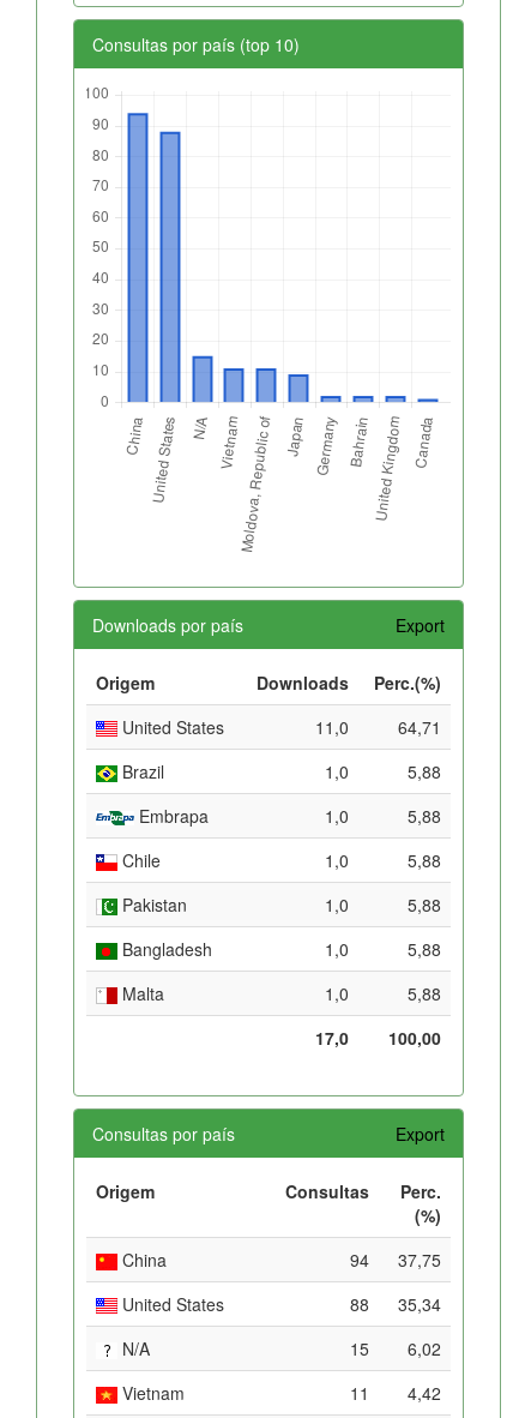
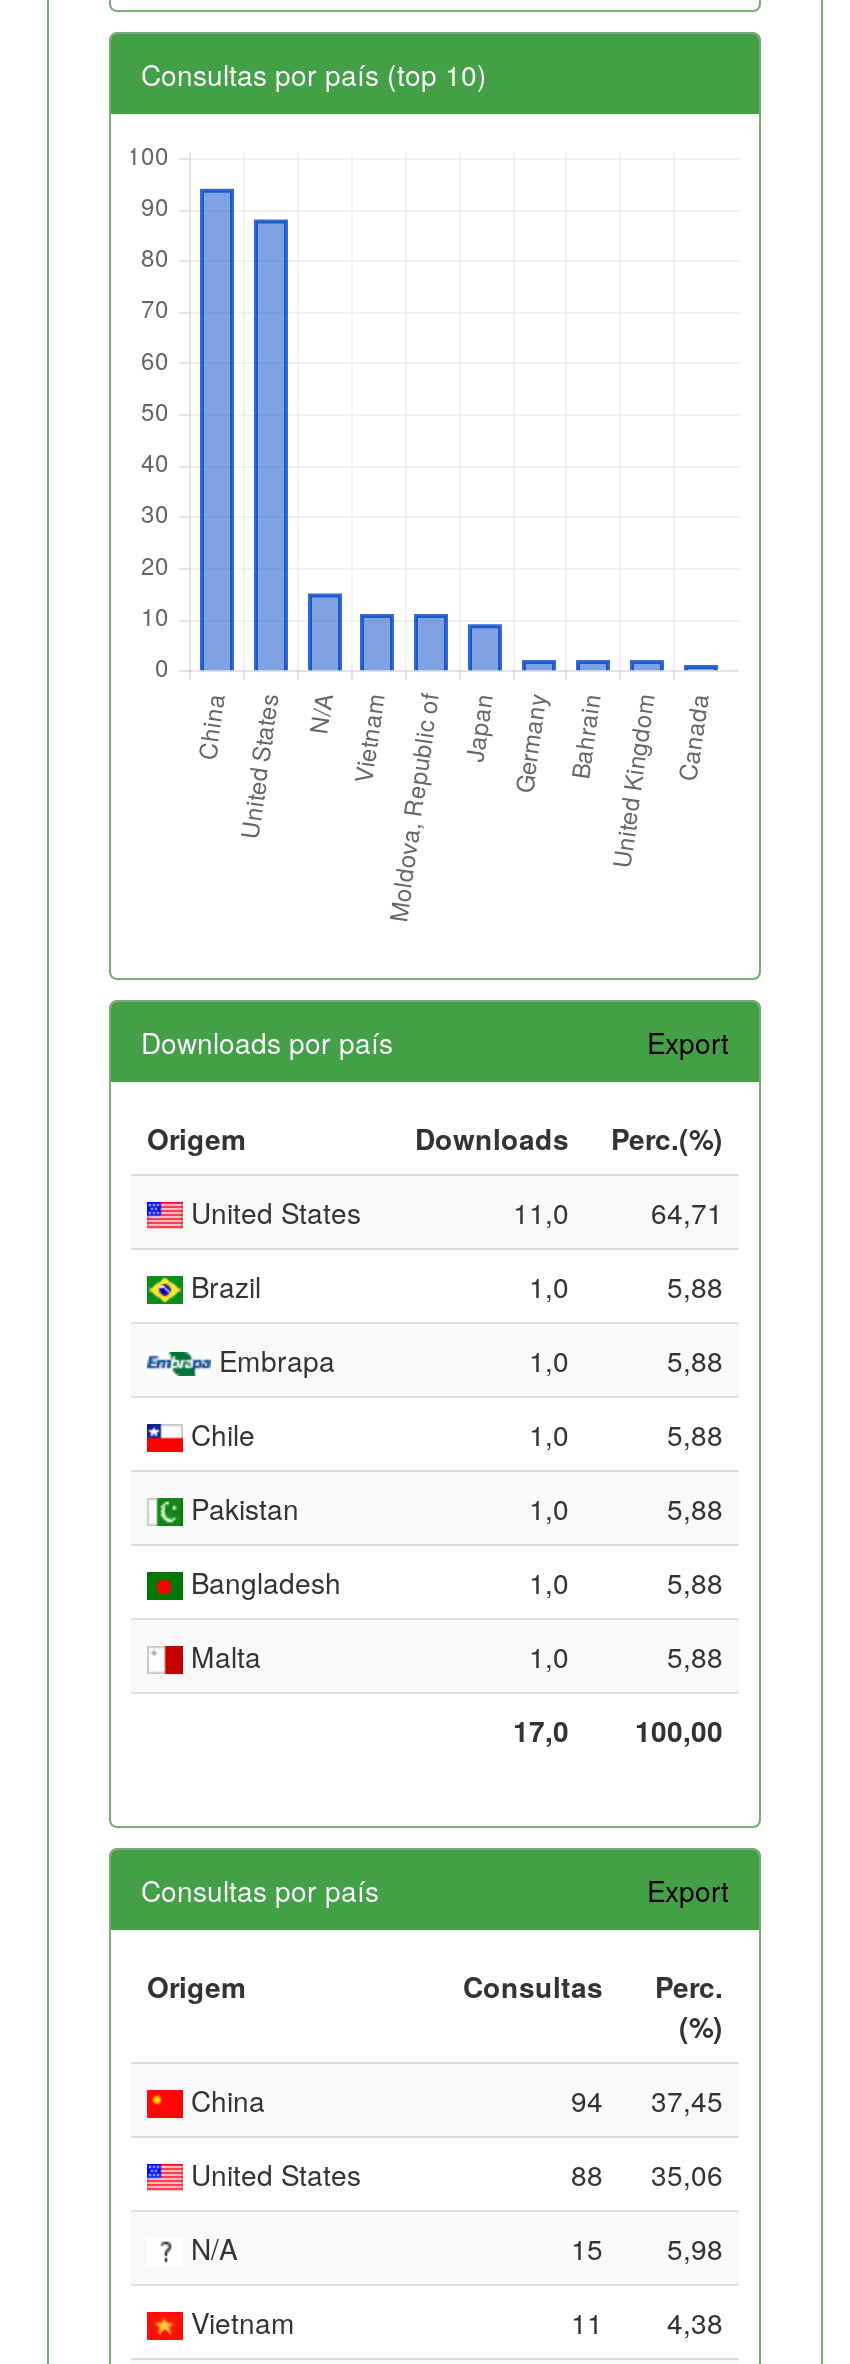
[350,1247,441,1271] 94 37,75 -> [571,2079,723,2119] 94 37,45
[350,1291,441,1315] 88 35,34 -> [571,2153,723,2193] 88 35,06
[350,1336,441,1360] 15 6,02 -> [571,2227,723,2267] 15 5,98
[350,1380,441,1404] 11 4,42 -> [571,2301,723,2341] 11 4,38

